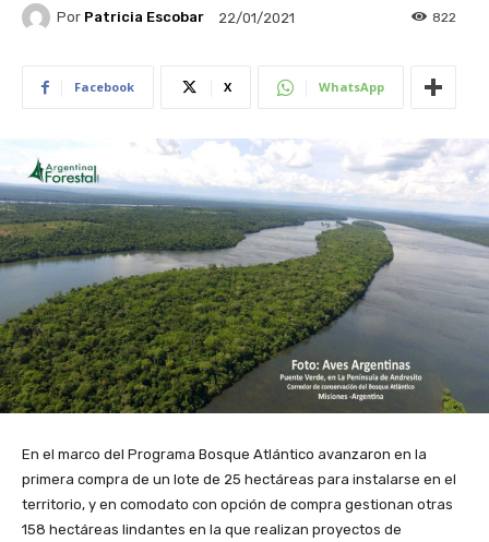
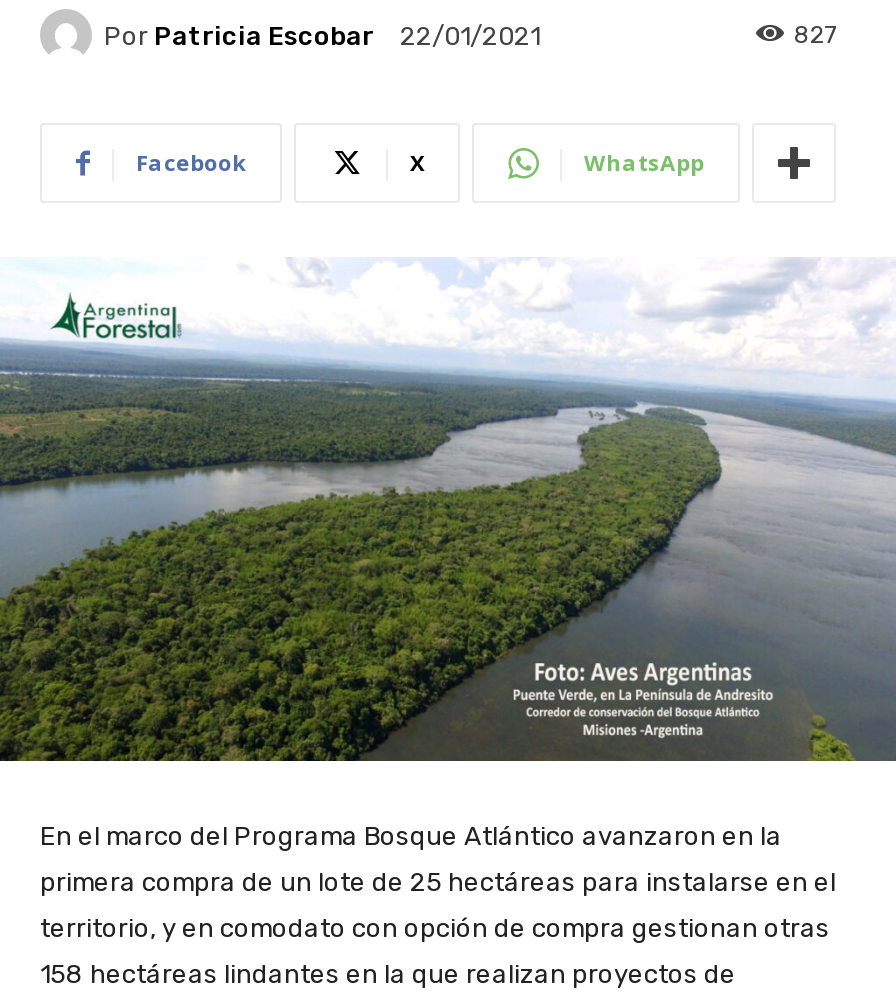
[432,10,456,25] 822 -> [794,21,836,49] 827

